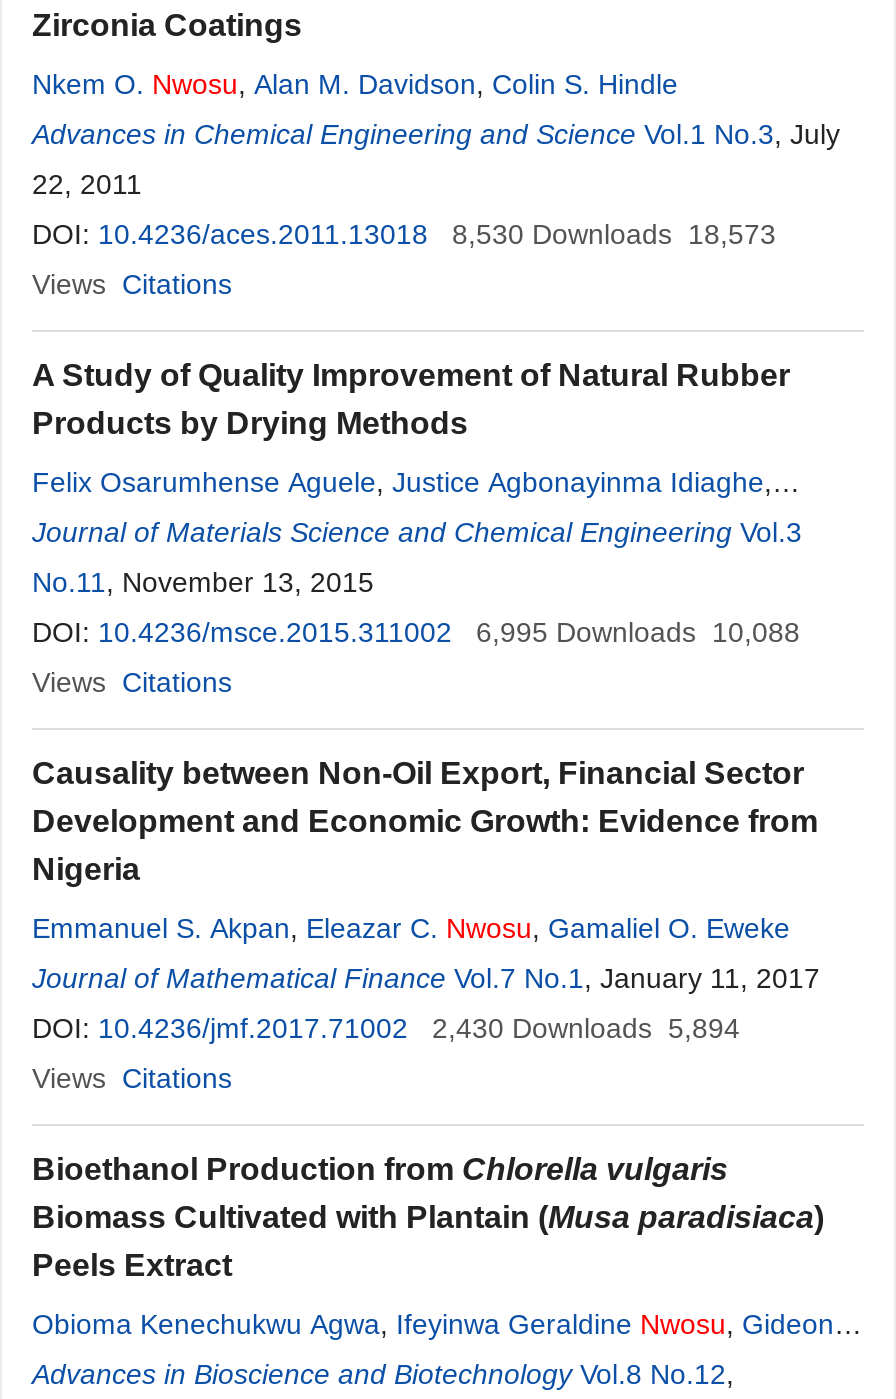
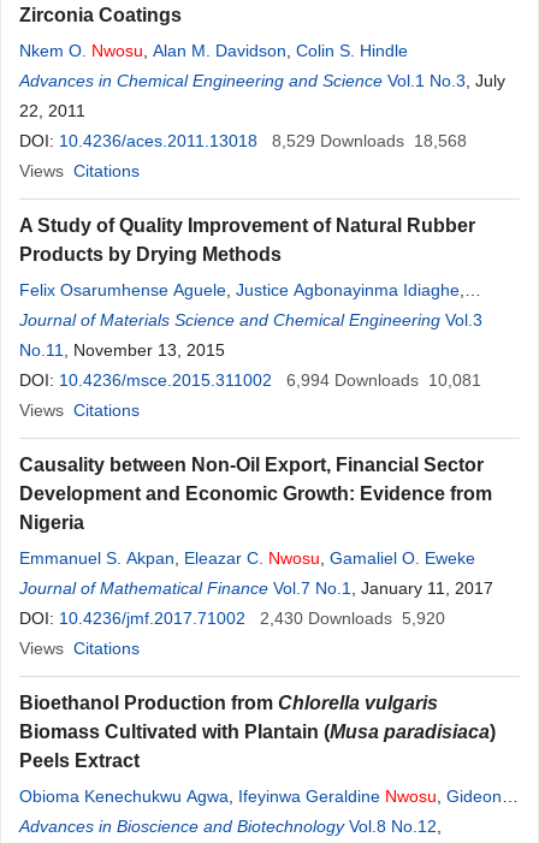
[32,218,776,250] DOI: 10.4236/aces.2011.13018 8,530 Downloads 18,573 -> [19,131,467,150] DOI: 10.4236/aces.2011.13018 8,529 Downloads 18,568
[32,616,800,648] DOI: 10.4236/msce.2015.311002 6,995 Downloads 10,088 -> [19,370,481,390] DOI: 10.4236/msce.2015.311002 6,994 Downloads 10,081
[32,1012,740,1044] DOI: 10.4236/jmf.2017.71002 2,430 Downloads 5,894 -> [19,608,445,628] DOI: 10.4236/jmf.2017.71002 2,430 Downloads 5,920

